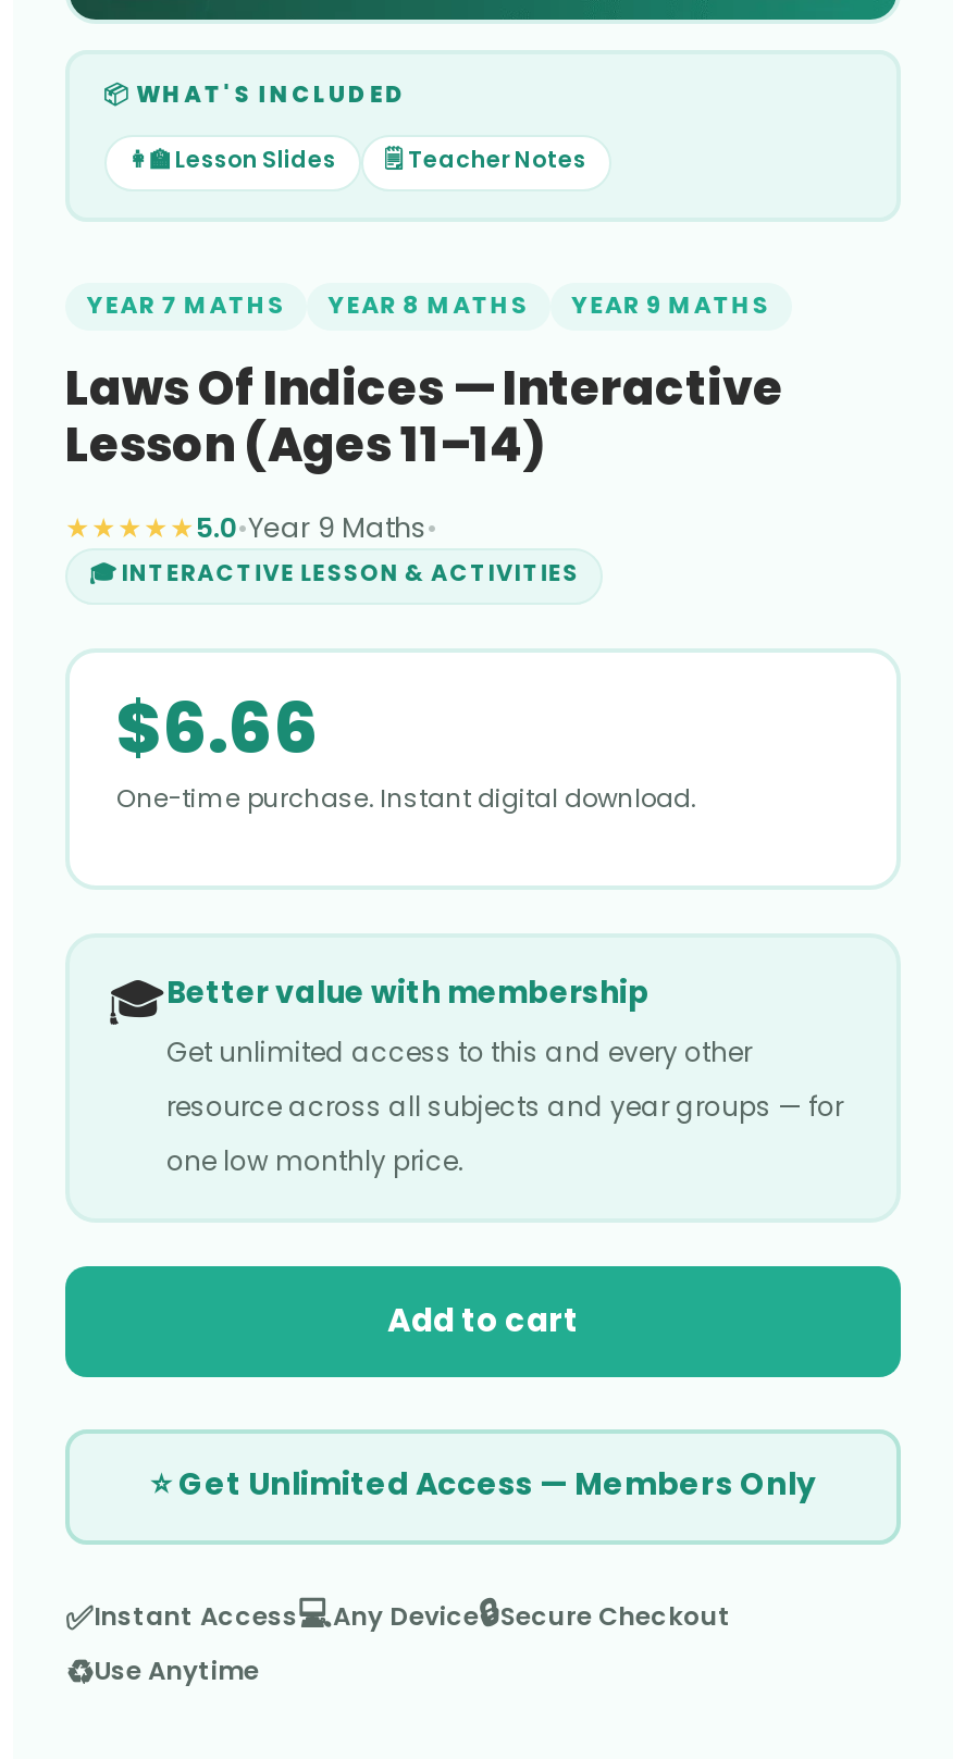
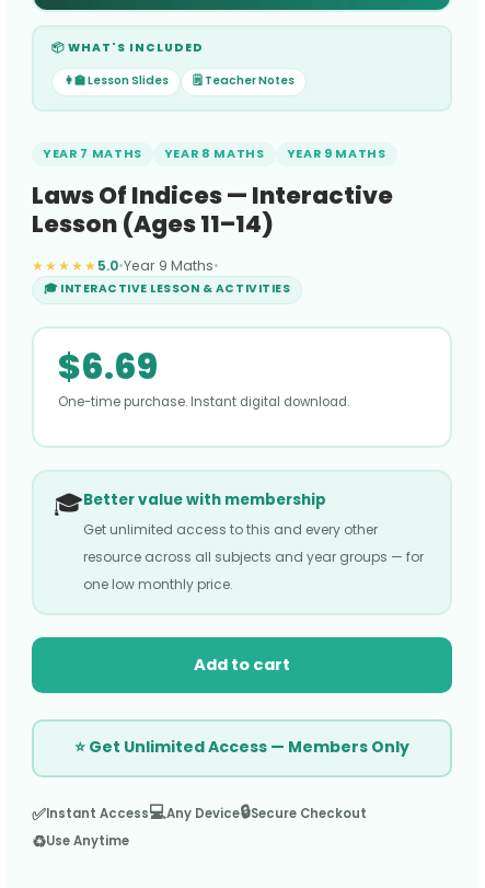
[116,679,319,777] $6.66 -> [57,342,157,391] $6.69

